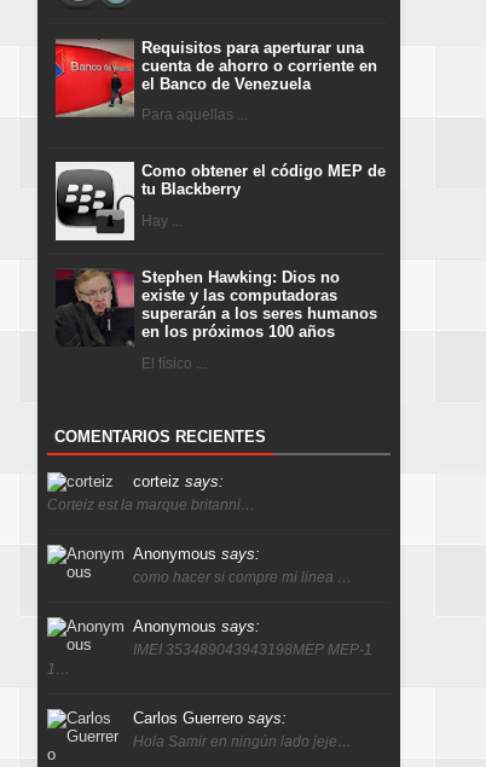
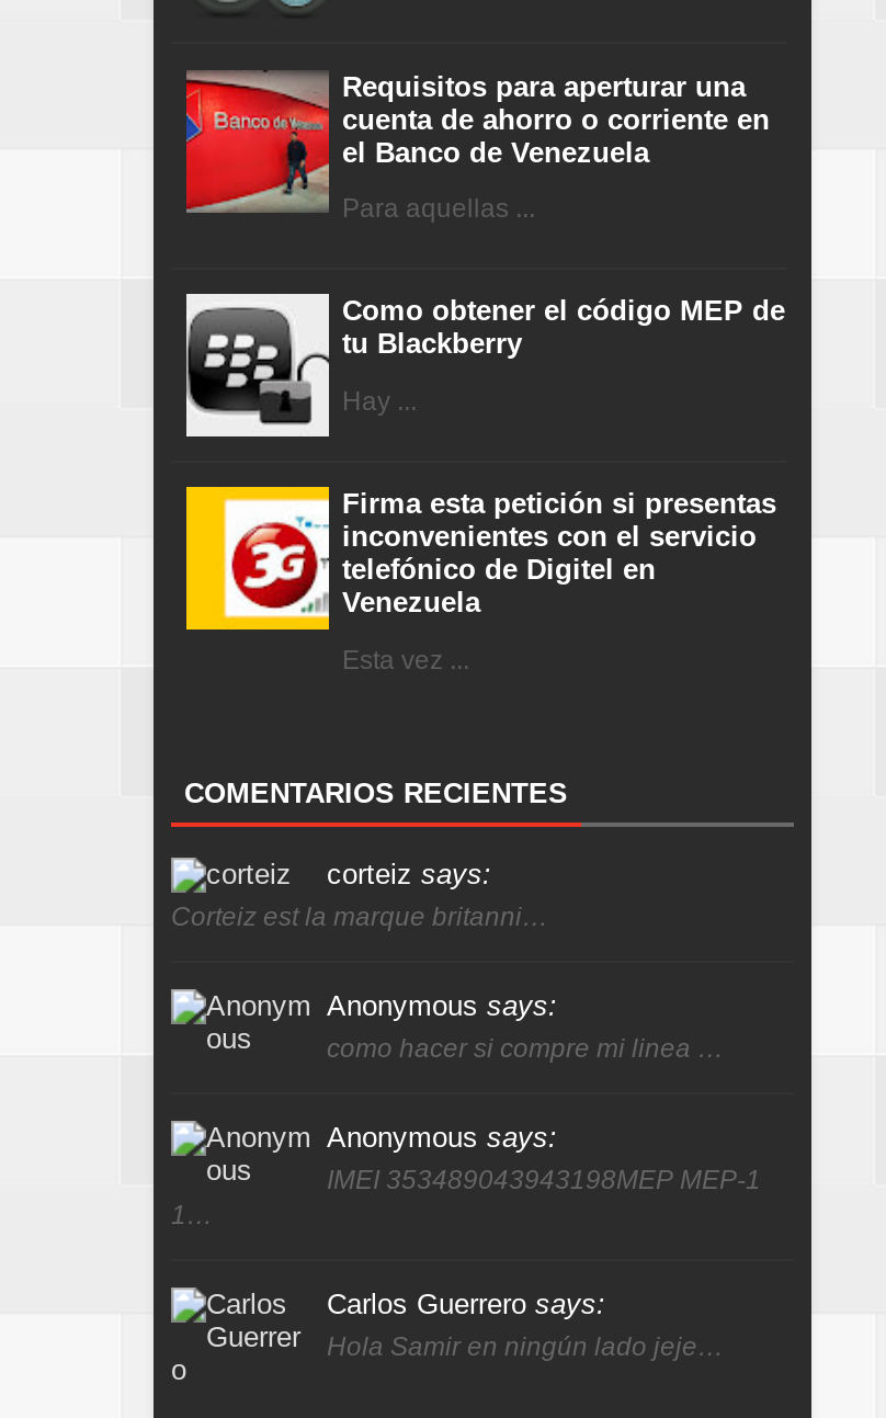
[56,268,377,347] [image] | Stephen Hawking: Dios no | existe y las computadoras | superarán a los seres humanos | en los próximos 100 años -> [184,485,776,632] [image] | Firma esta petición si presentas | inconvenientes con el servicio | telefónico de Digitel en | Venezuela
[141,355,207,372] El físico ... -> [342,645,469,675] Esta vez ...

